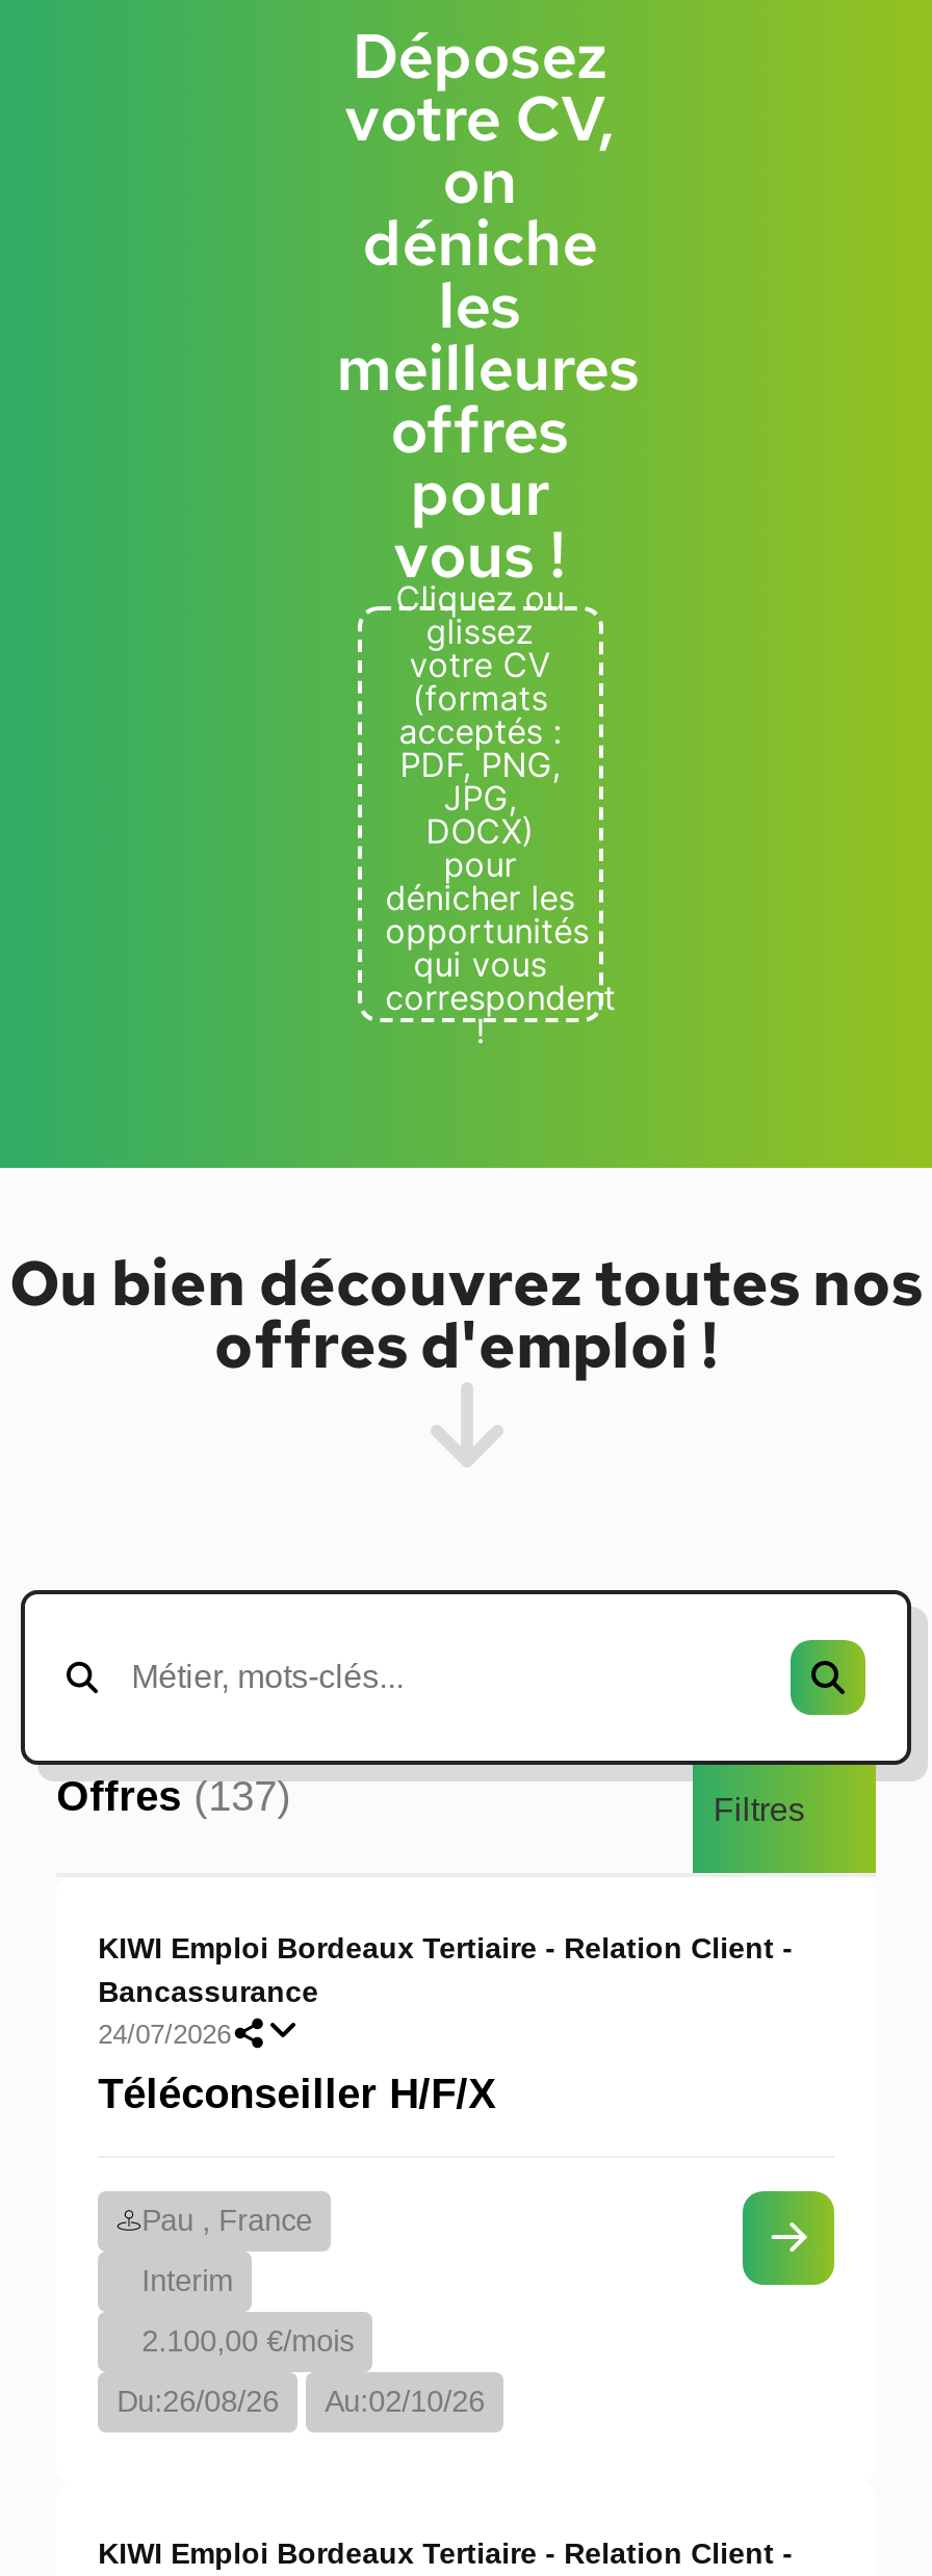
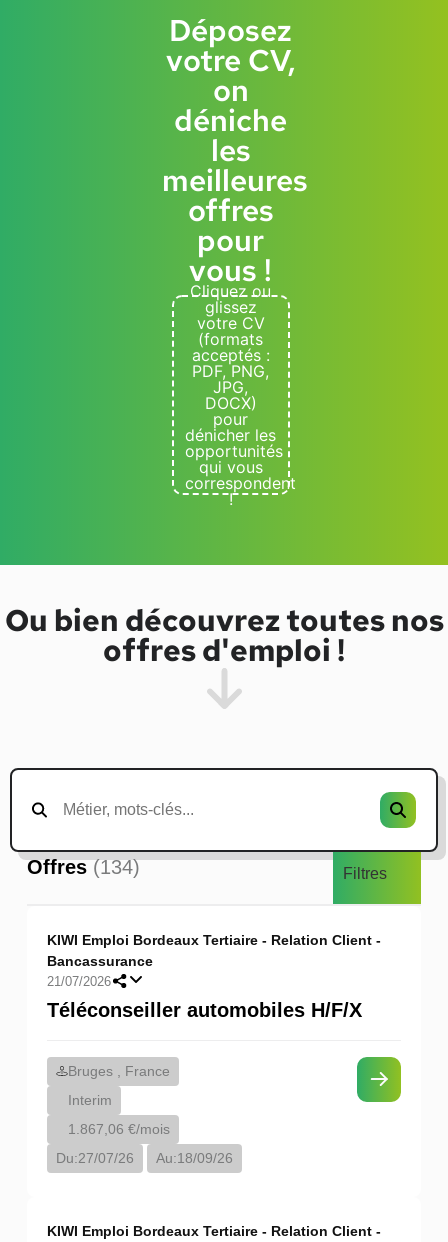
[56,1773,291,1819] Offres (137) -> [27,856,140,878] Offres (134)
[98,2019,231,2050] 24/07/2026 -> [47,974,111,989] 21/07/2026
[98,2071,495,2116] Téléconseiller H/F/X -> [47,999,362,1021] Téléconseiller automobiles H/F/X
[142,2204,312,2237] Pau , France -> [68,1063,170,1079] Bruges , France
[142,2324,354,2358] 2.100,00 €/mois -> [68,1121,170,1137] 1.867,06 €/mois
[117,2385,279,2418] Du:26/08/26 -> [56,1150,134,1166] Du:27/07/26
[325,2385,485,2418] Au:02/10/26 -> [156,1150,233,1166] Au:18/09/26

